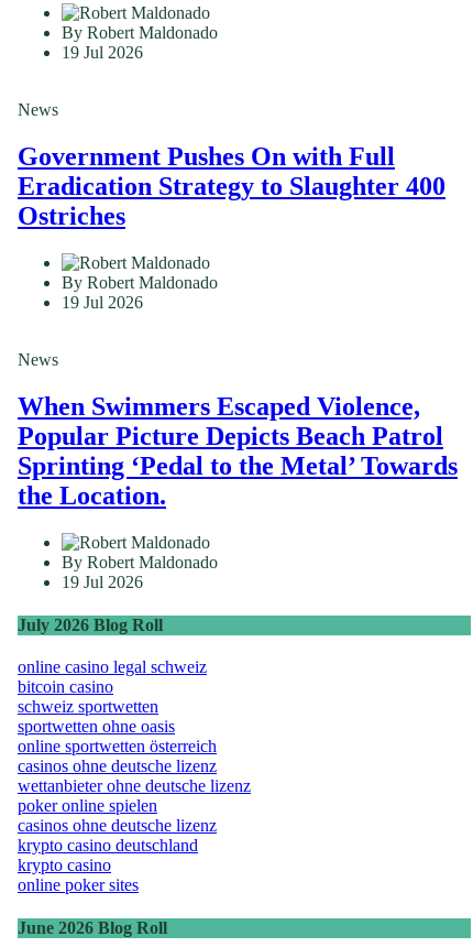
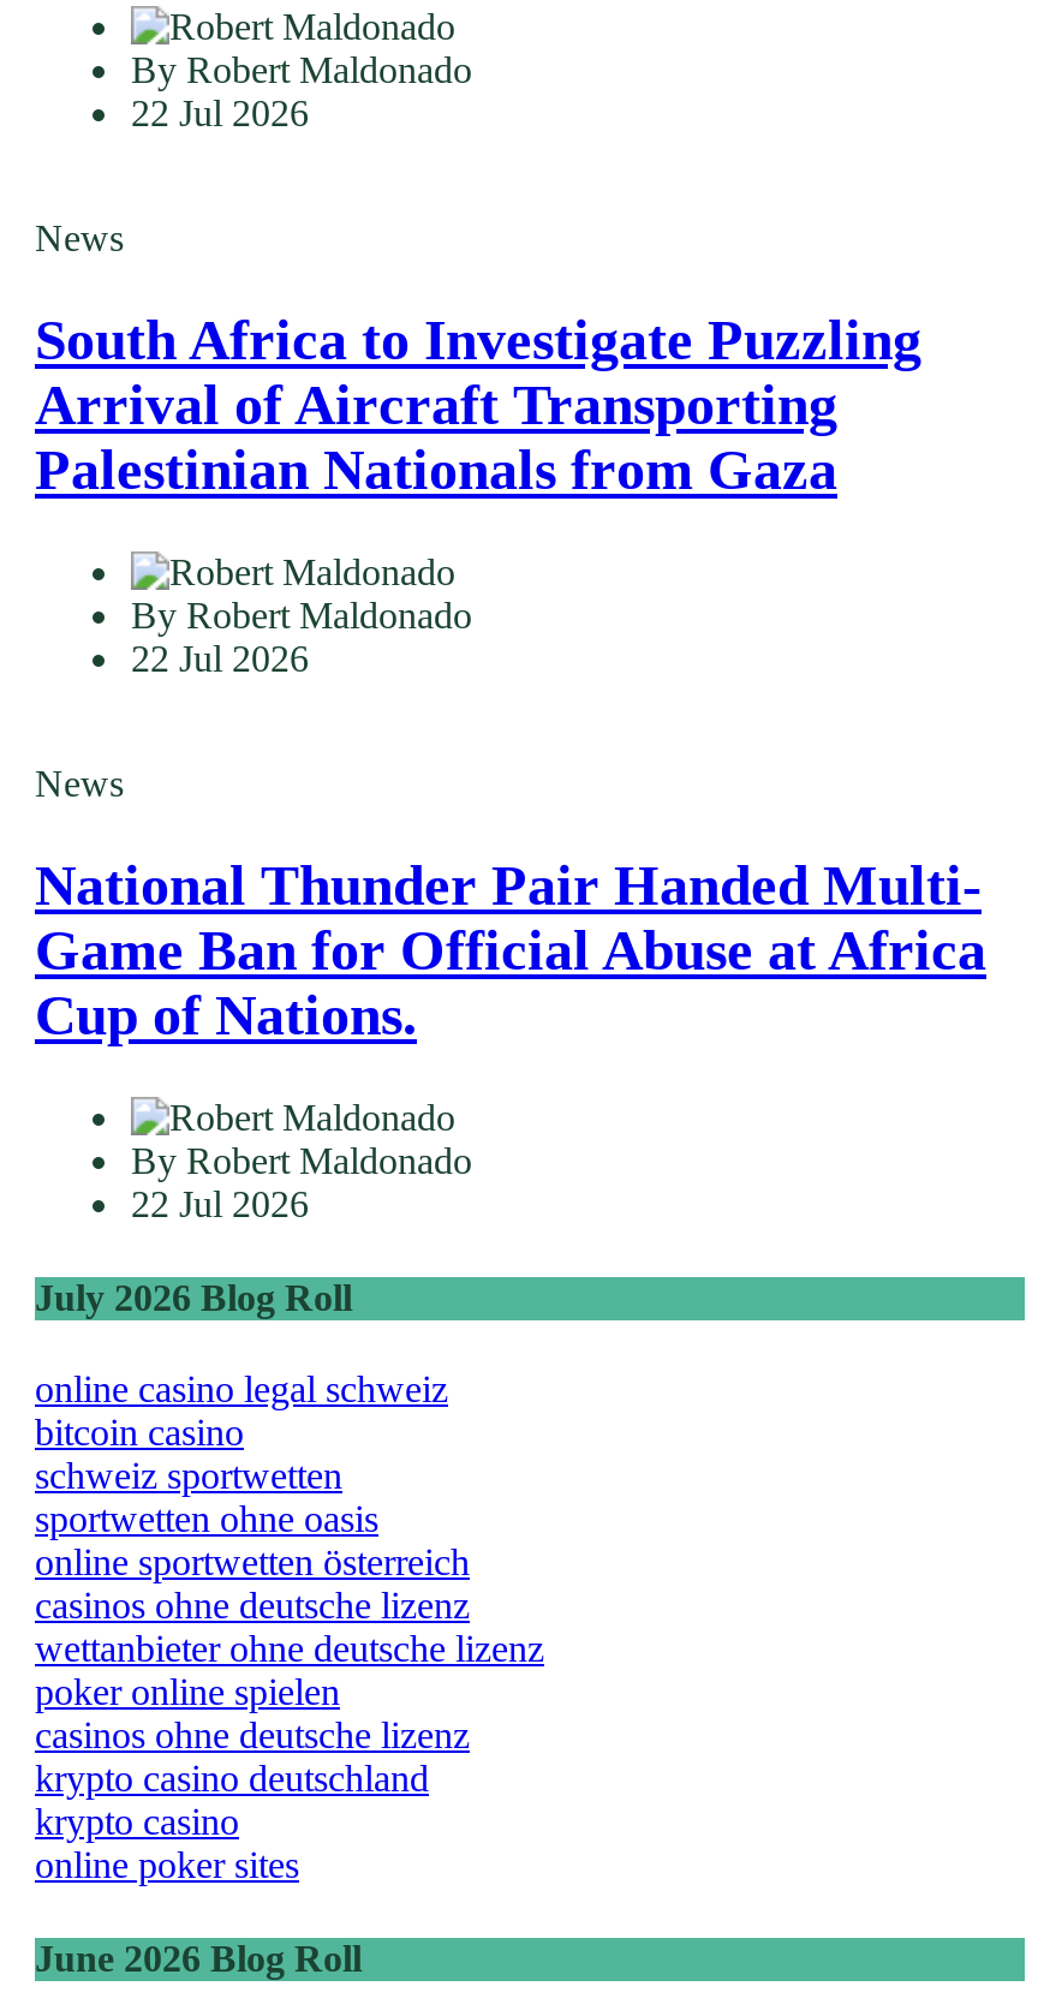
[62,43,143,62] 19 Jul 2026 -> [131,92,309,133] 22 Jul 2026
[18,142,446,230] Government Pushes On with Full | Eradication Strategy to Slaughter 400 | Ostriches -> [35,308,921,501] South Africa to Investigate Puzzling | Arrival of Aircraft Transporting | Palestinian Nationals from Gaza
[62,293,143,311] 19 Jul 2026 -> [131,637,309,678] 22 Jul 2026
[18,392,458,509] When Swimmers Escaped Violence, | Popular Picture Depicts Beach Patrol | Sprinting ‘Pedal to the Metal’ Towards | the Location. -> [35,853,986,1045] National Thunder Pair Handed Multi- | Game Ban for Official Abuse at Africa | Cup of Nations.
[62,572,143,591] 19 Jul 2026 -> [131,1182,309,1223] 22 Jul 2026

